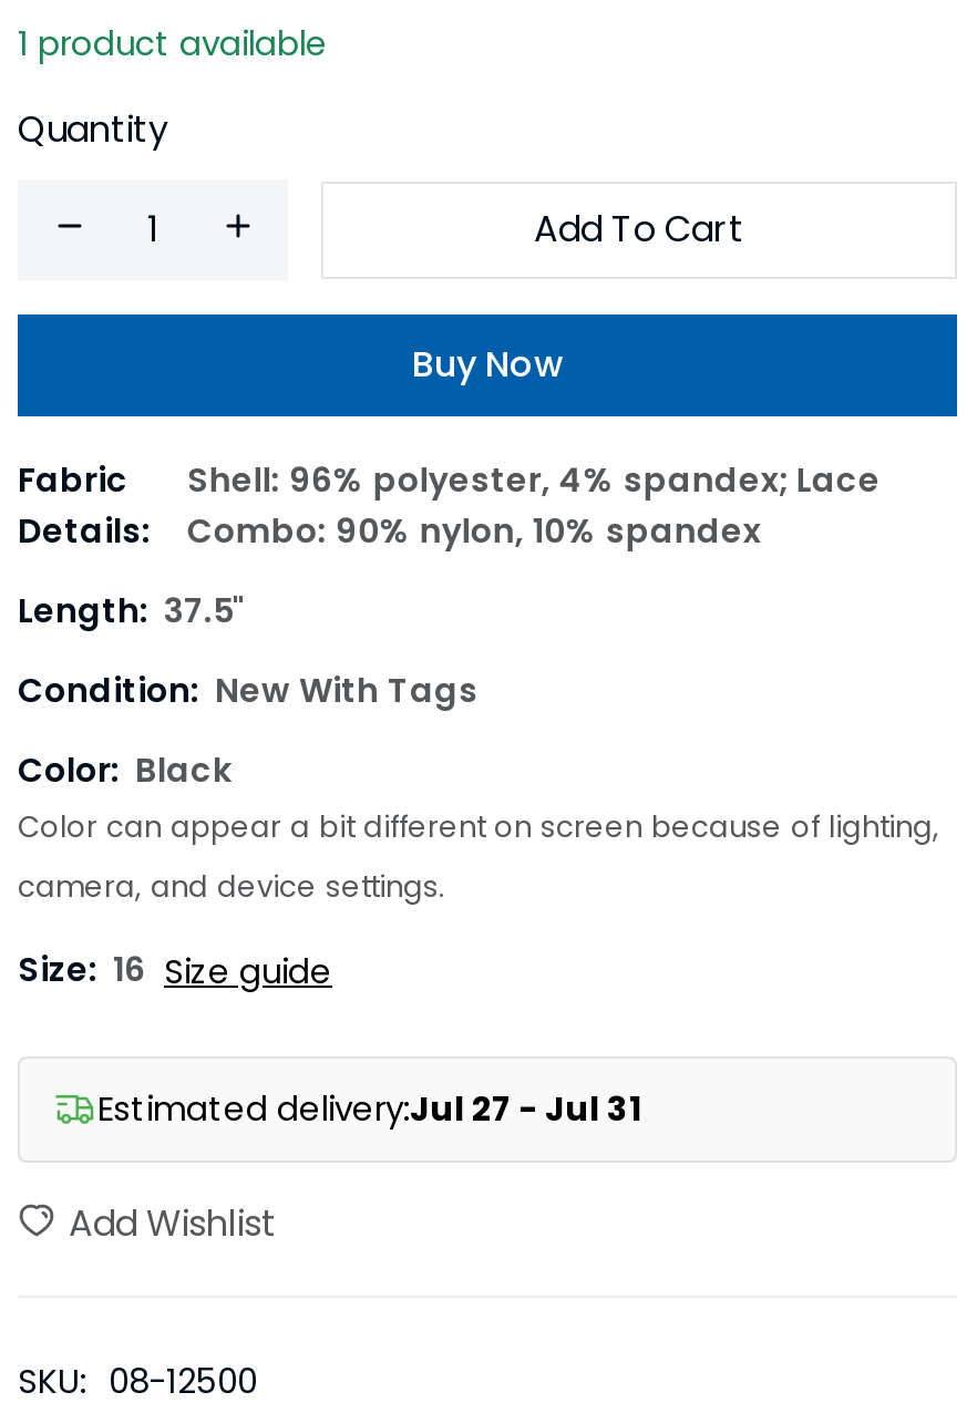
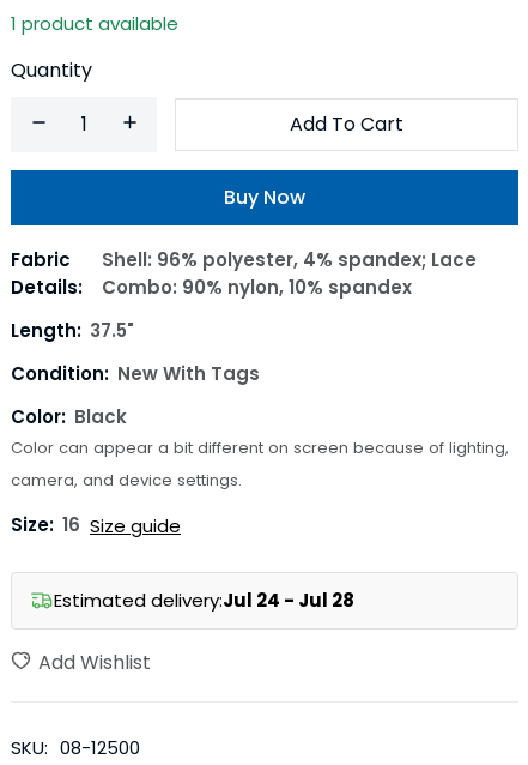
[97,1084,642,1131] Estimated delivery:Jul 27 - Jul 31 -> [54,587,354,612] Estimated delivery:Jul 24 - Jul 28

